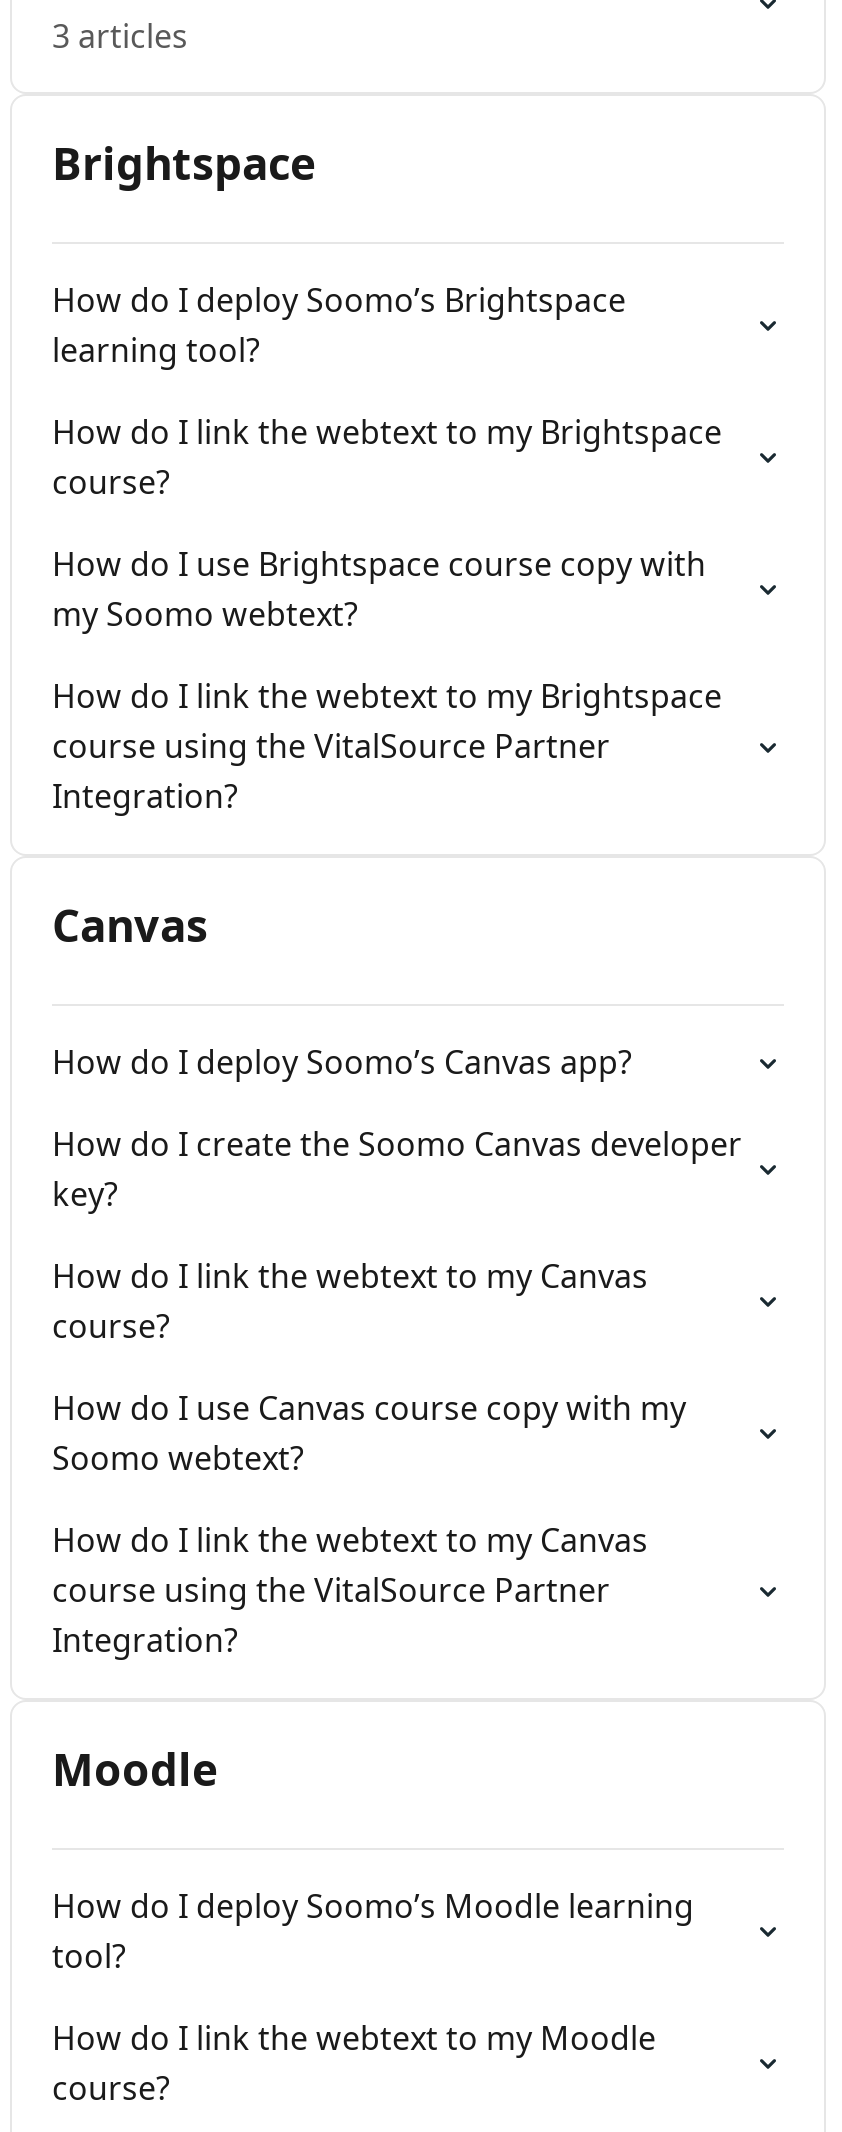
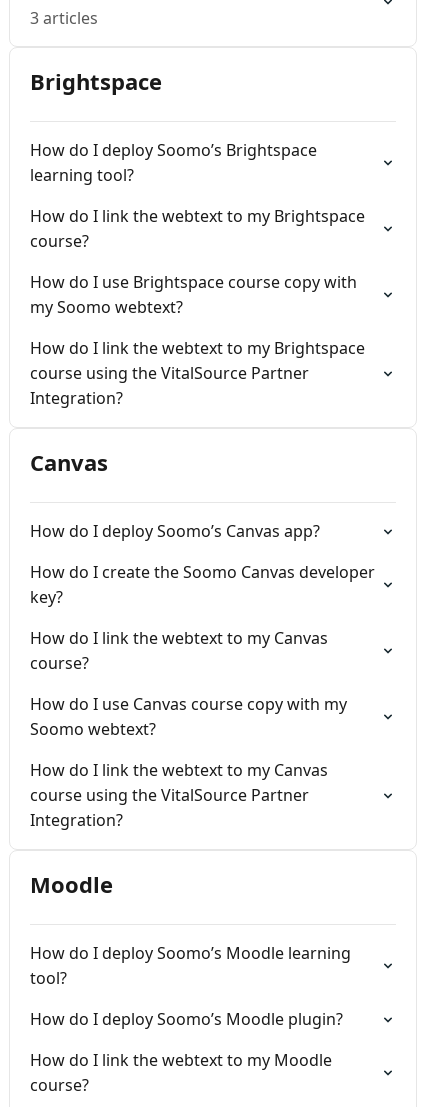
none -> [30,1008,343,1030] How do I deploy Soomo’s Moodle plugin?

